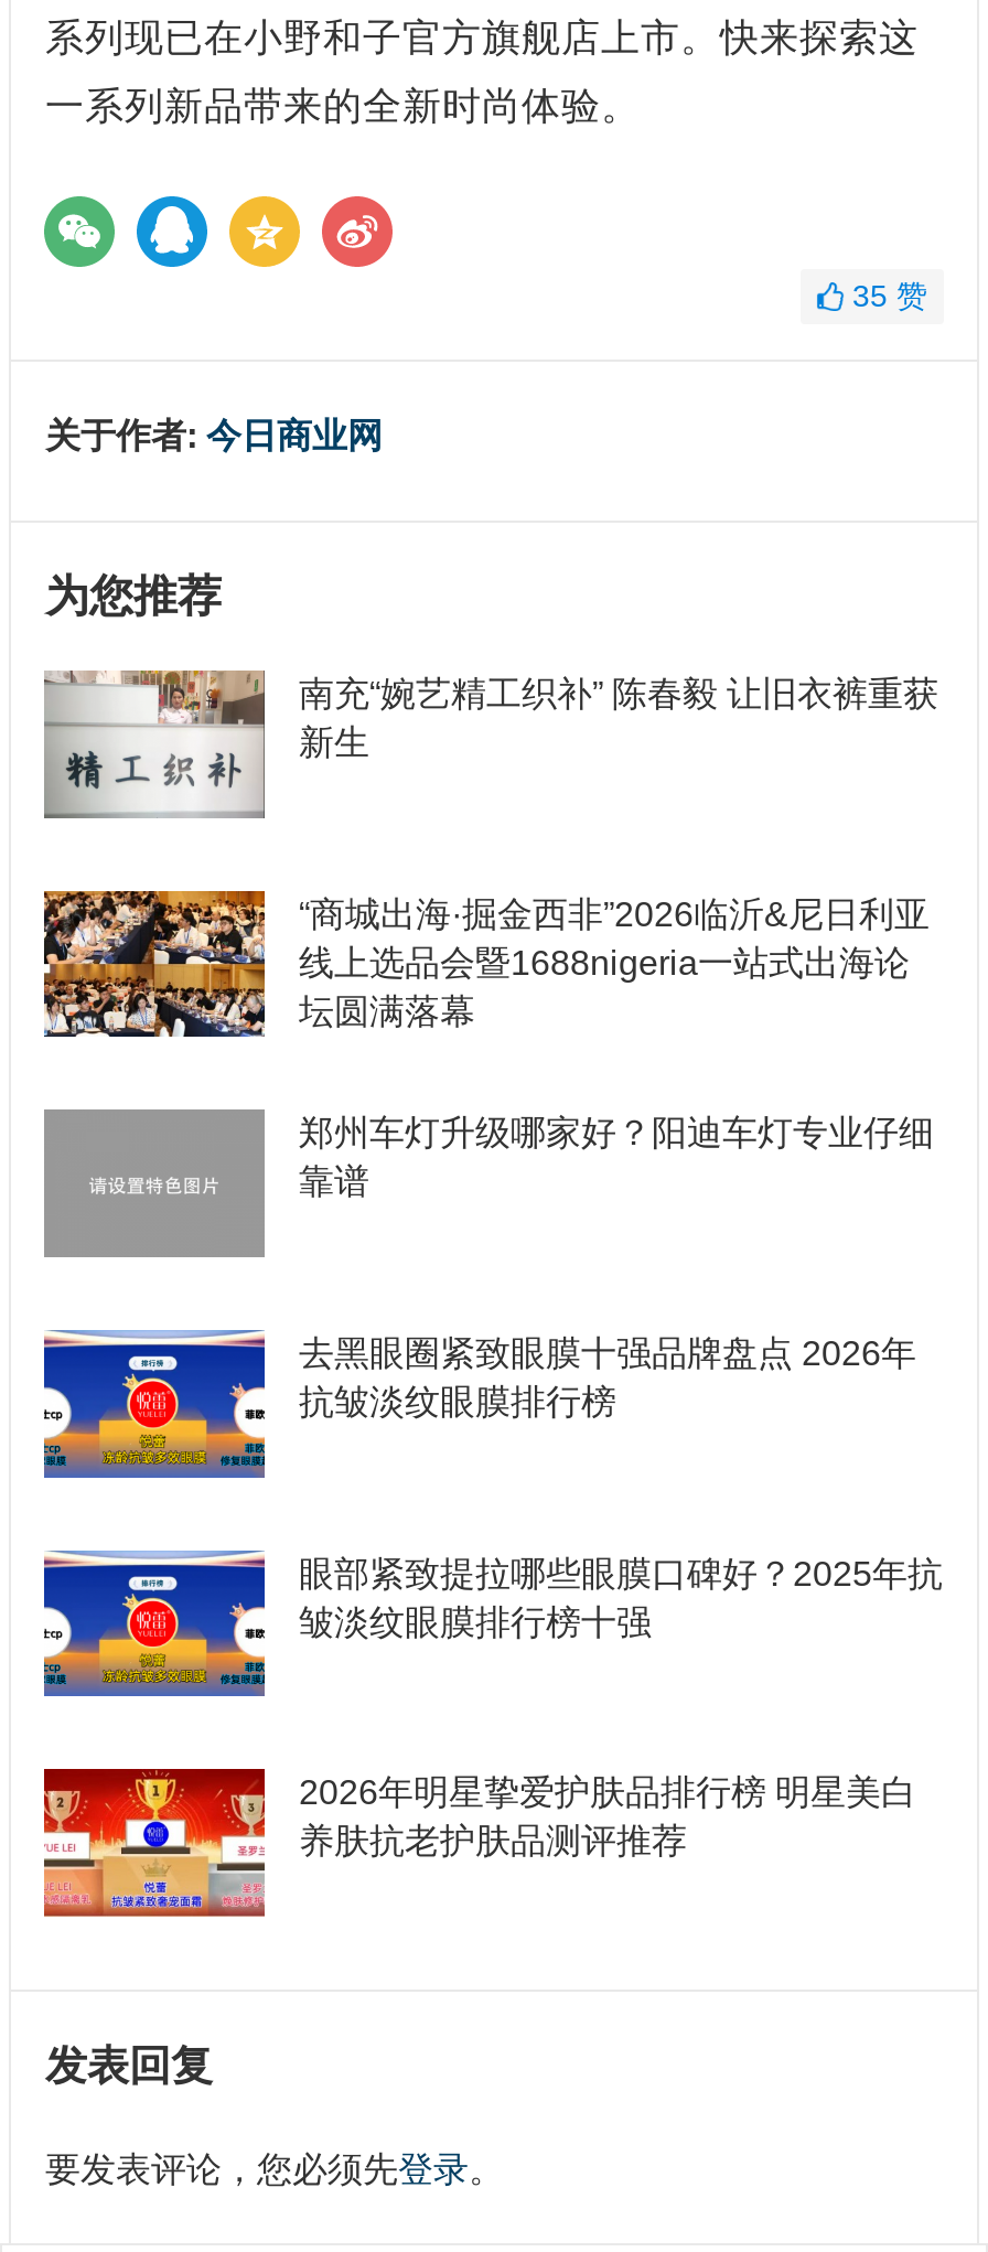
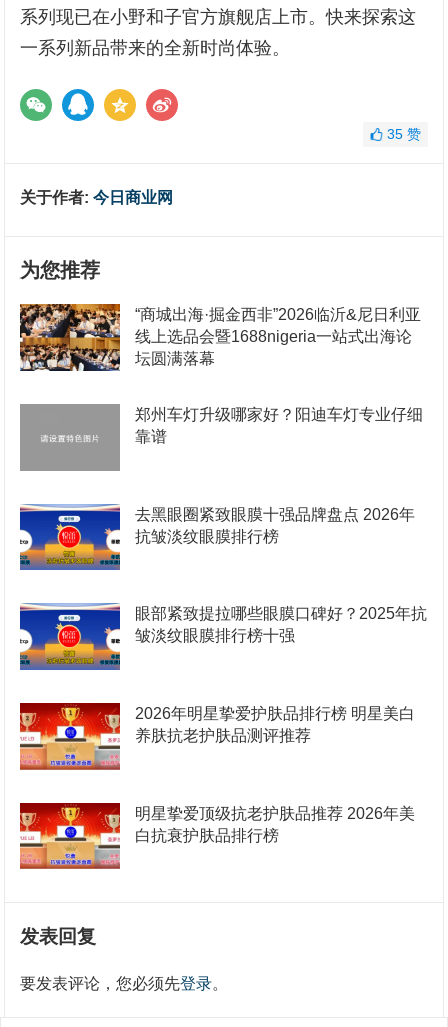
[44,669,938,817] [image] | 南充“婉艺精工织补” 陈春毅 让旧衣裤重获 | 新生 -> none
moved [40,886,943,1860] -> [18,302,427,744]: [image] | “商城出海·掘金西非”2026临沂&尼日利亚 | 线上选品会暨1688nigeria一站式出海论 | ... | 2026年明星挚爱护肤品排行榜 明星美白 | 养肤抗老护肤品测评推荐
none -> [135,805,415,844] 明星挚爱顶级抗老护肤品推荐 2026年美 | 白抗衰护肤品排行榜

